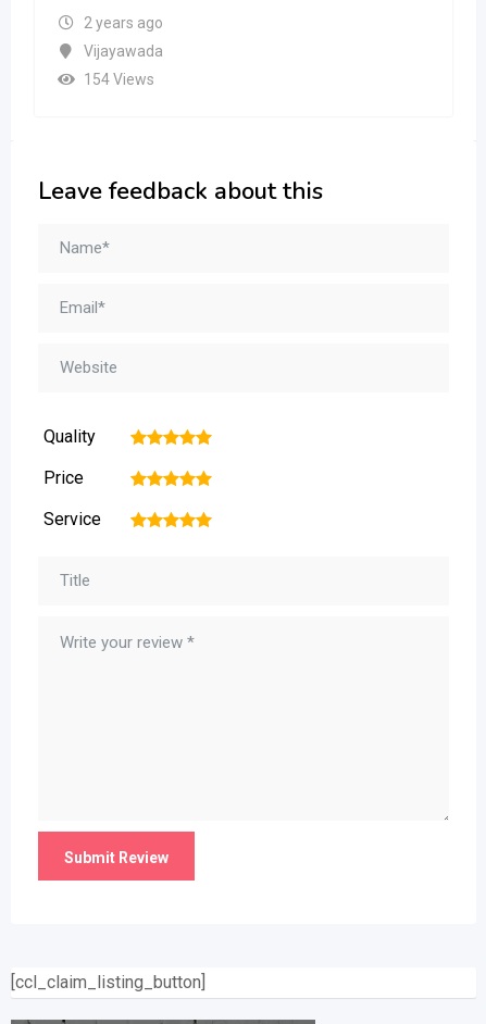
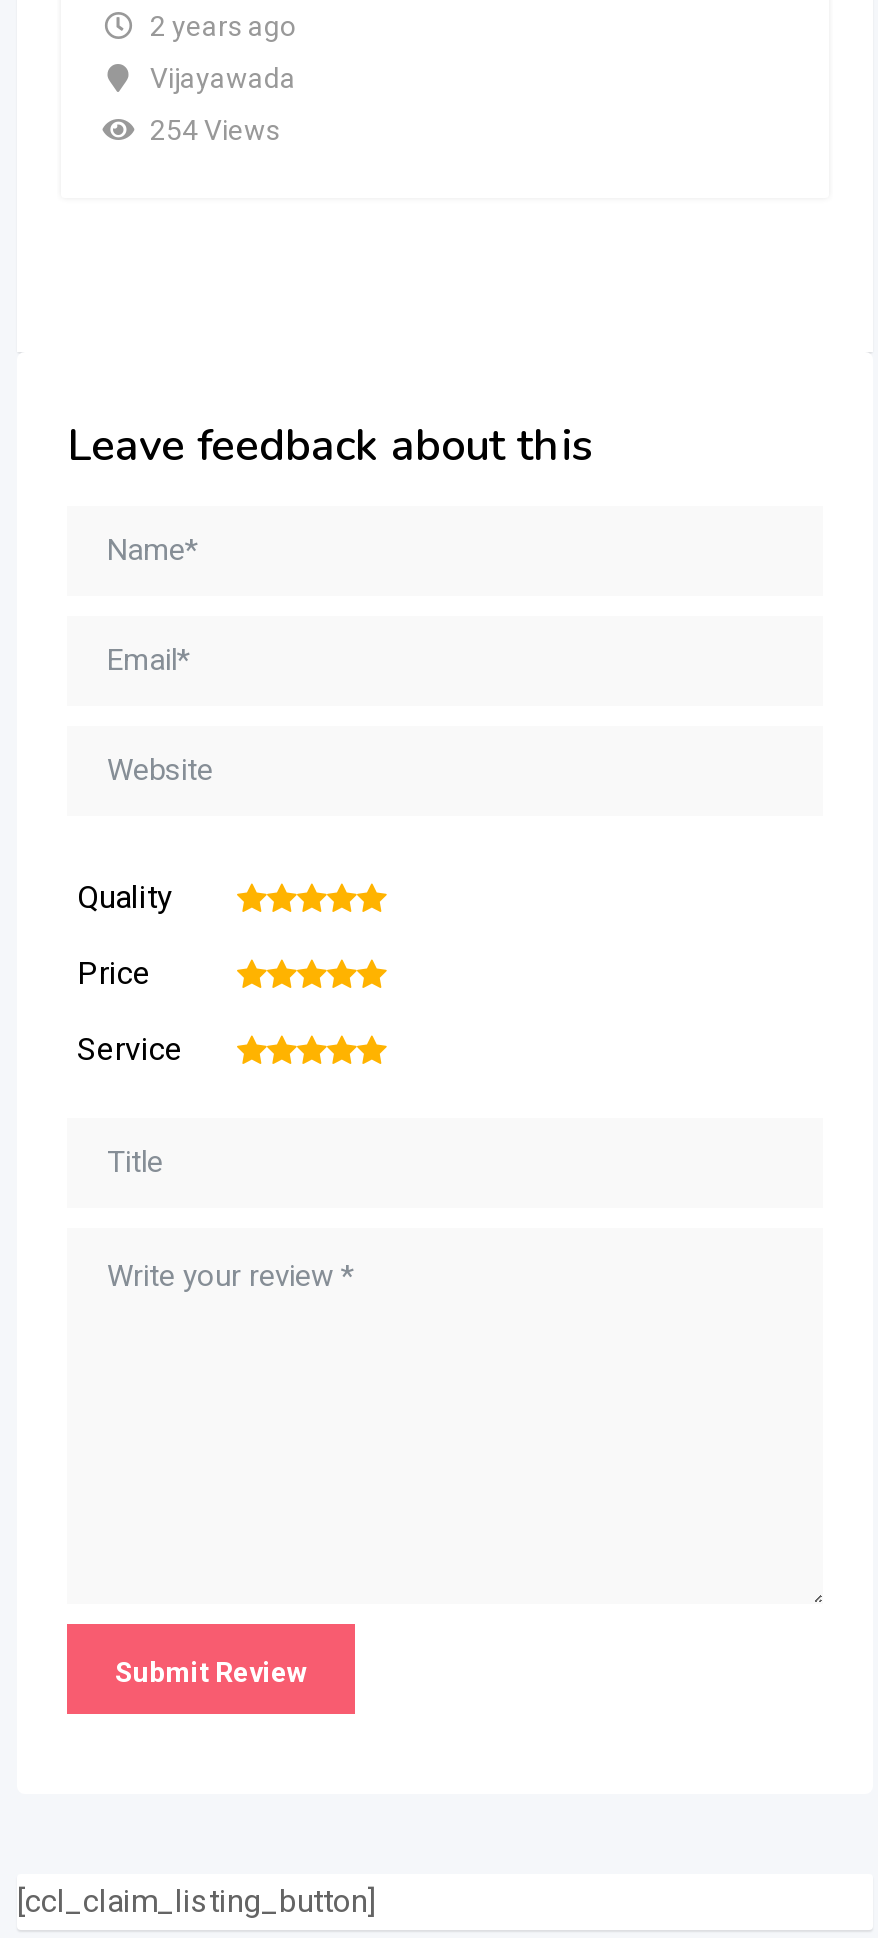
[83,70,154,88] 154 Views -> [150,113,280,145] 254 Views

